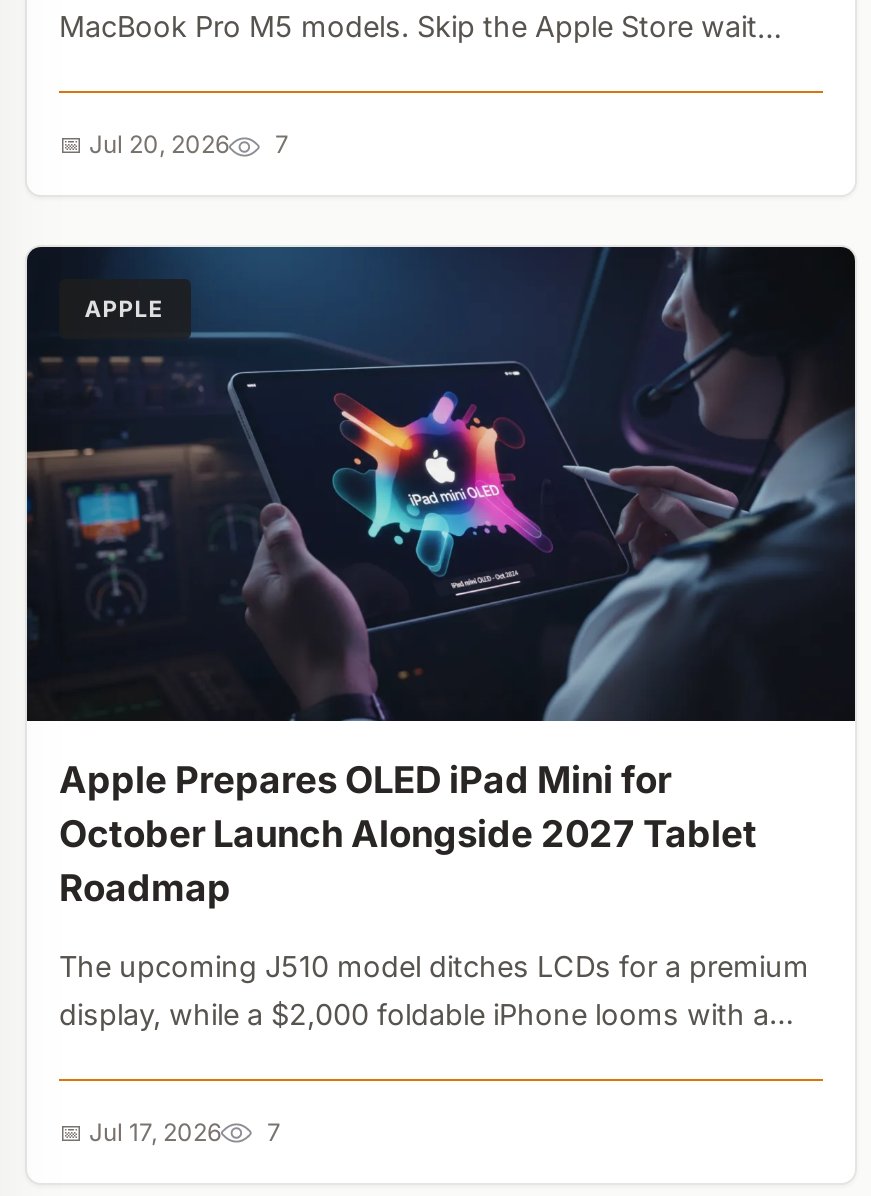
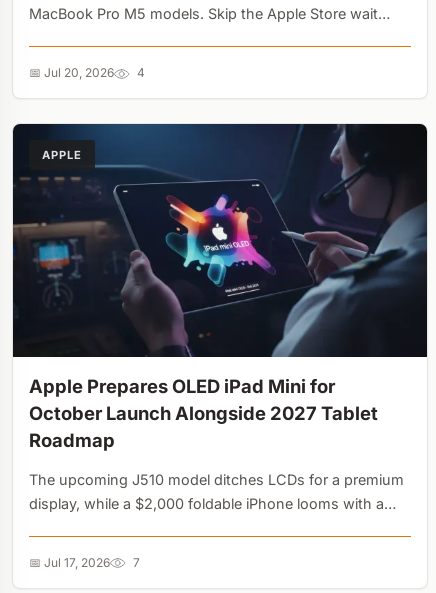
[269,130,289,160] 7 -> [134,65,145,80] 4

